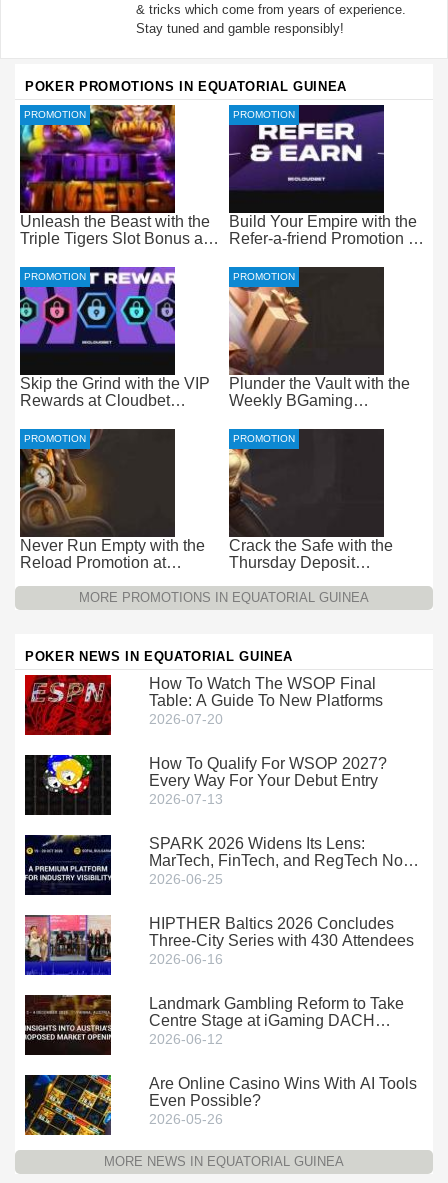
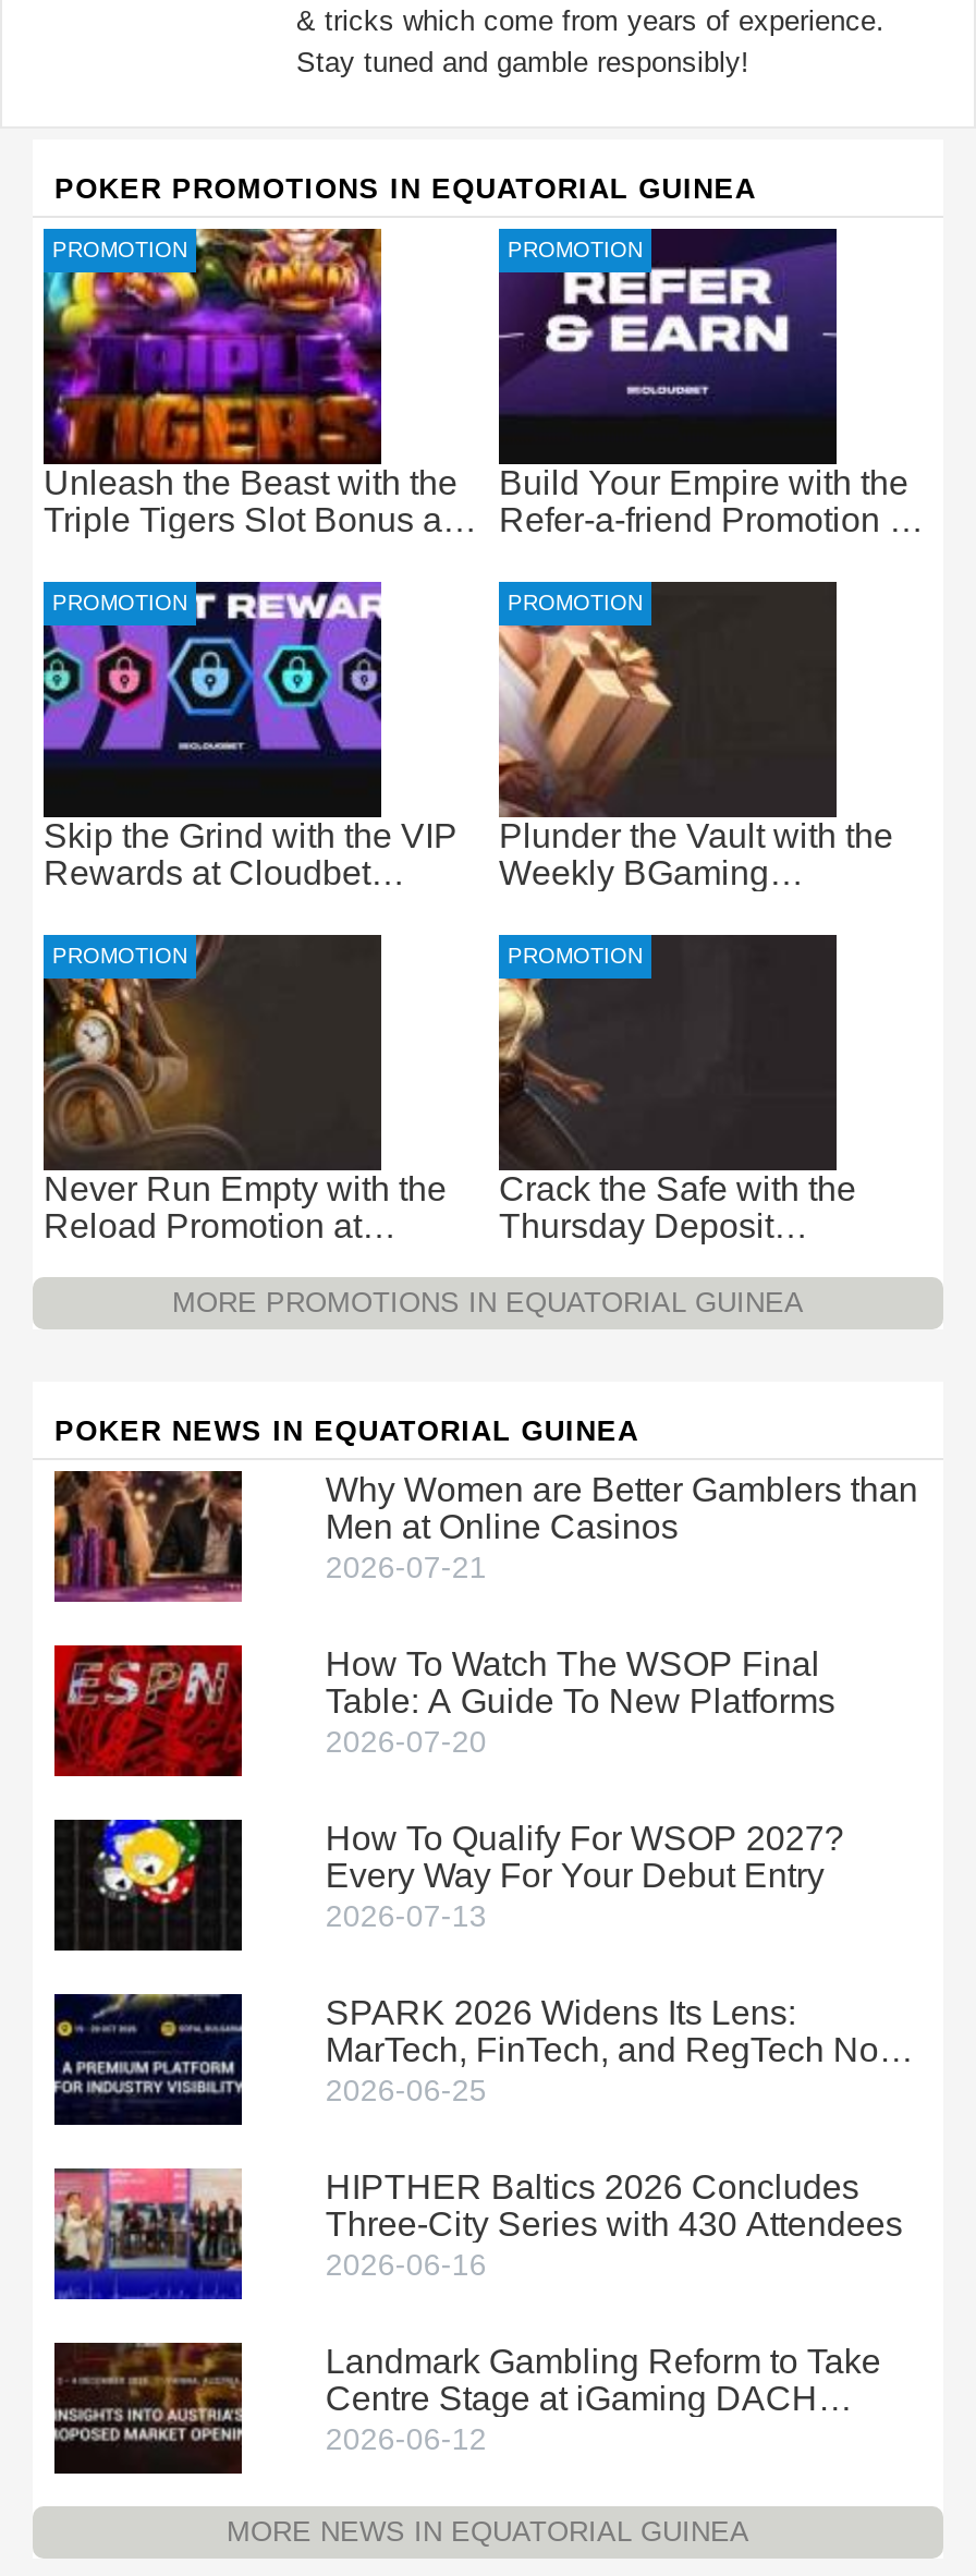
none -> [52,1469,918,1604] [image] | Why Women are Better Gamblers than | Men at Online Casinos | 2026-07-21
moved [23,673,414,1029] -> [50,1641,903,2417]: [image] | How To Watch The WSOP Final | Table: A Guide To New Platforms | ... | Landmark Gambling Reform to Take | Centre Stage at iGaming DACH
[24,1074,417,1136] [image] | Are Online Casino Wins With AI Tools | Even Possible? | 2026-05-26 -> none

